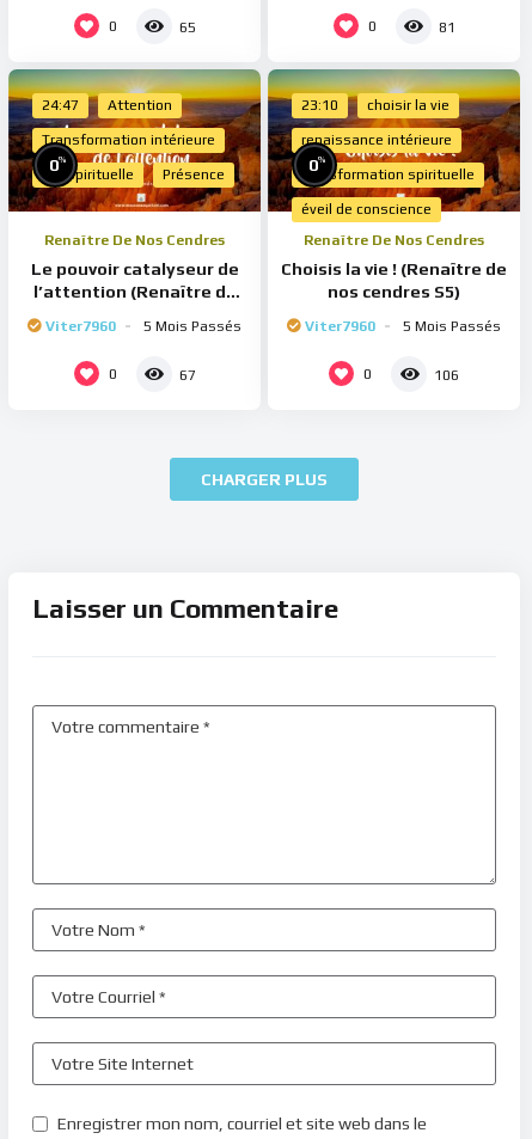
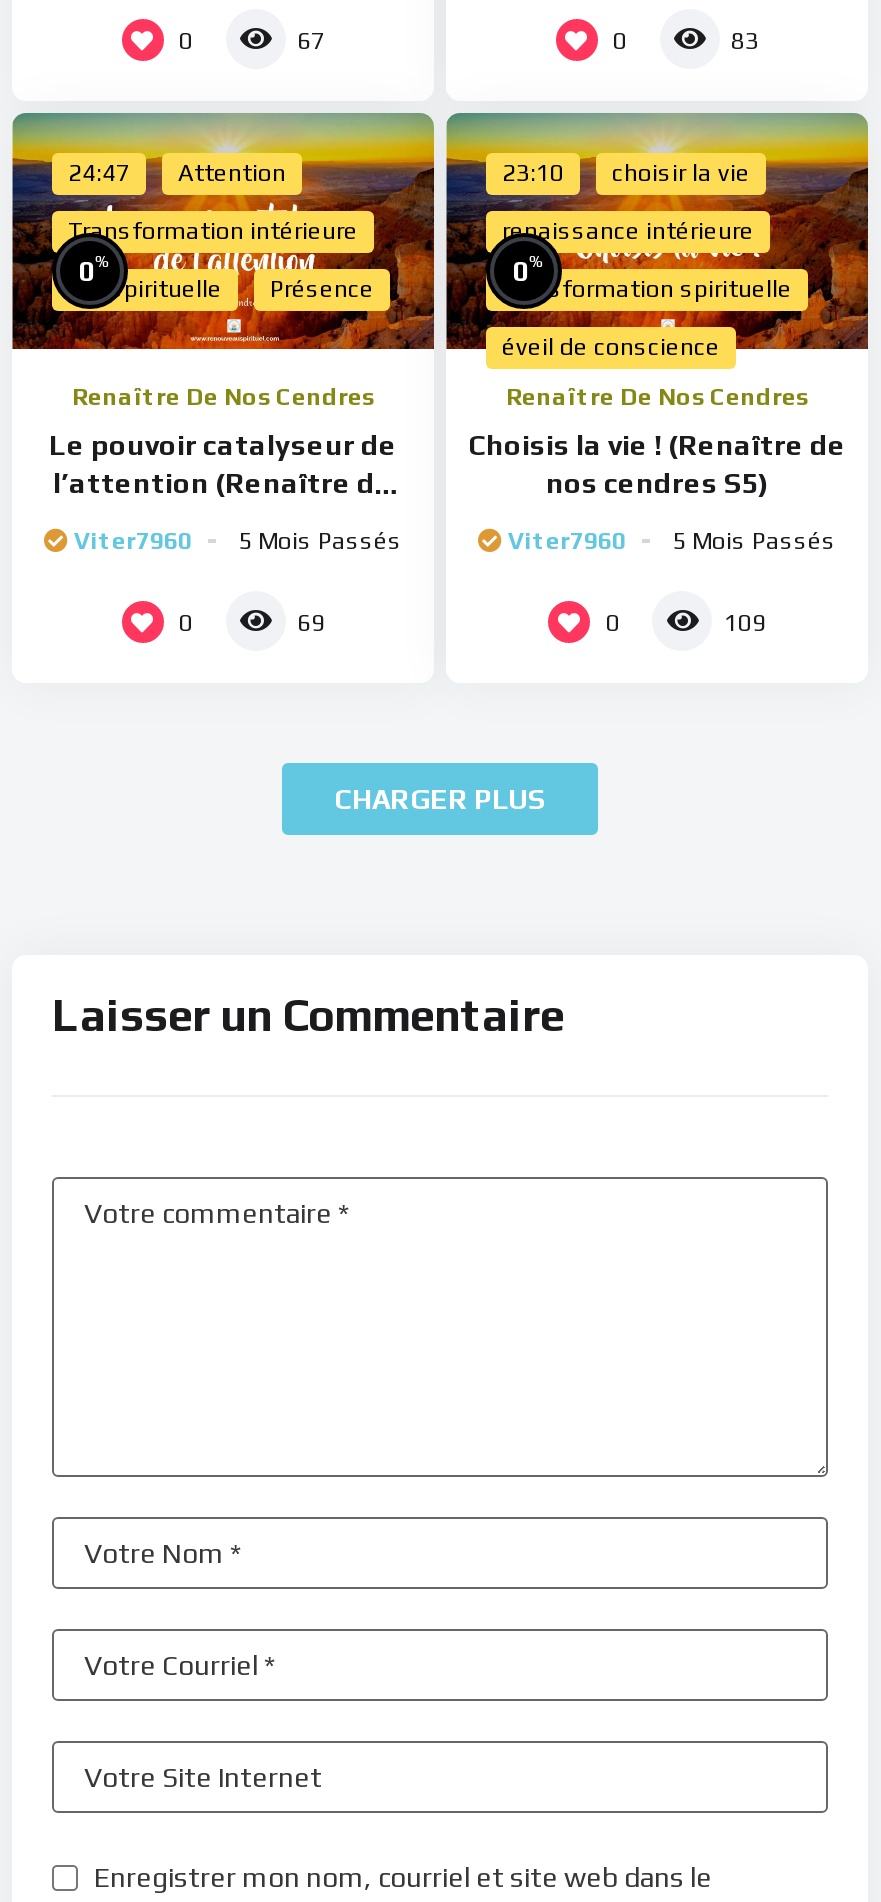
[179,19,195,36] 65 -> [297,28,325,56] 67
[438,19,455,36] 81 -> [731,28,759,56] 83
[179,367,195,384] 67 -> [297,610,325,638] 69
[434,367,459,384] 106 -> [724,610,766,638] 109

